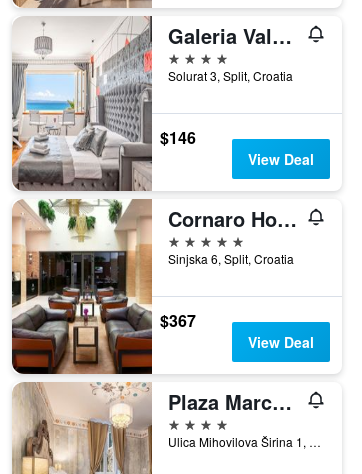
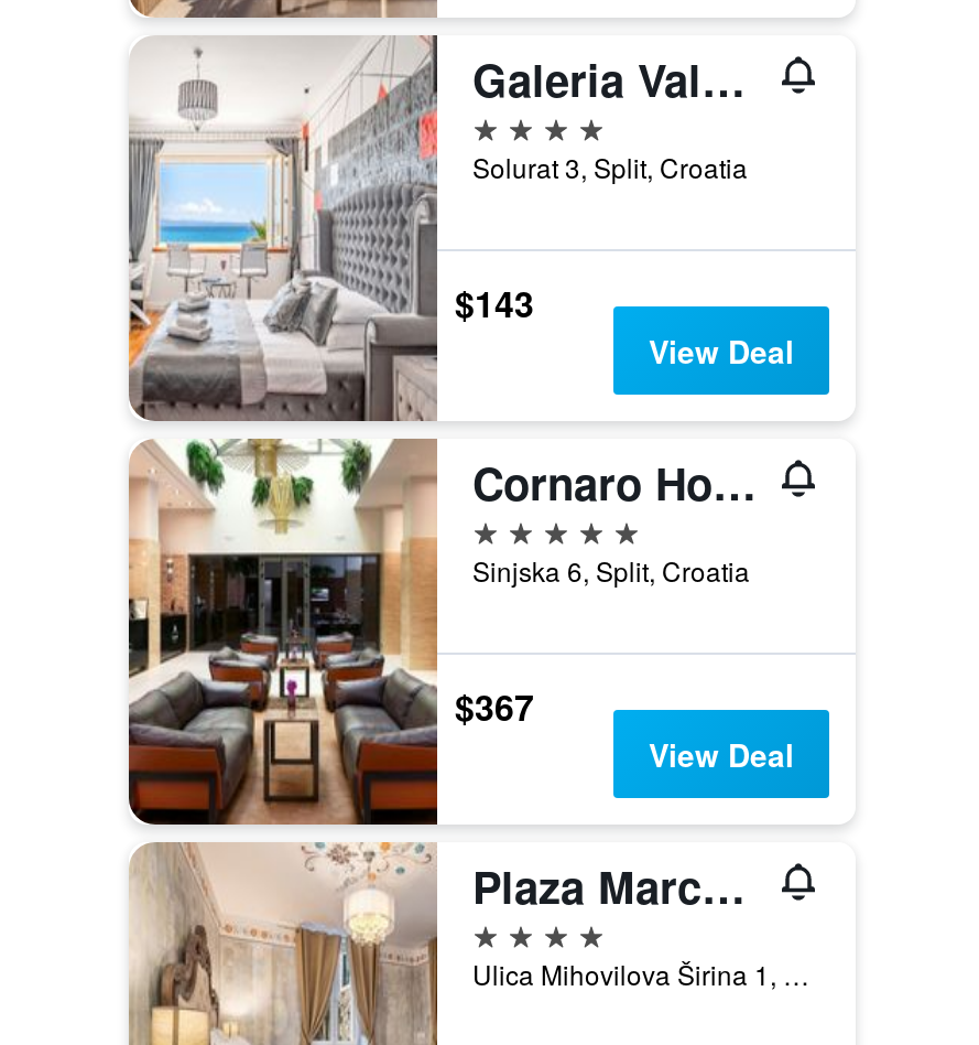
[160,125,196,148] $146 -> [455,277,534,327] $143

